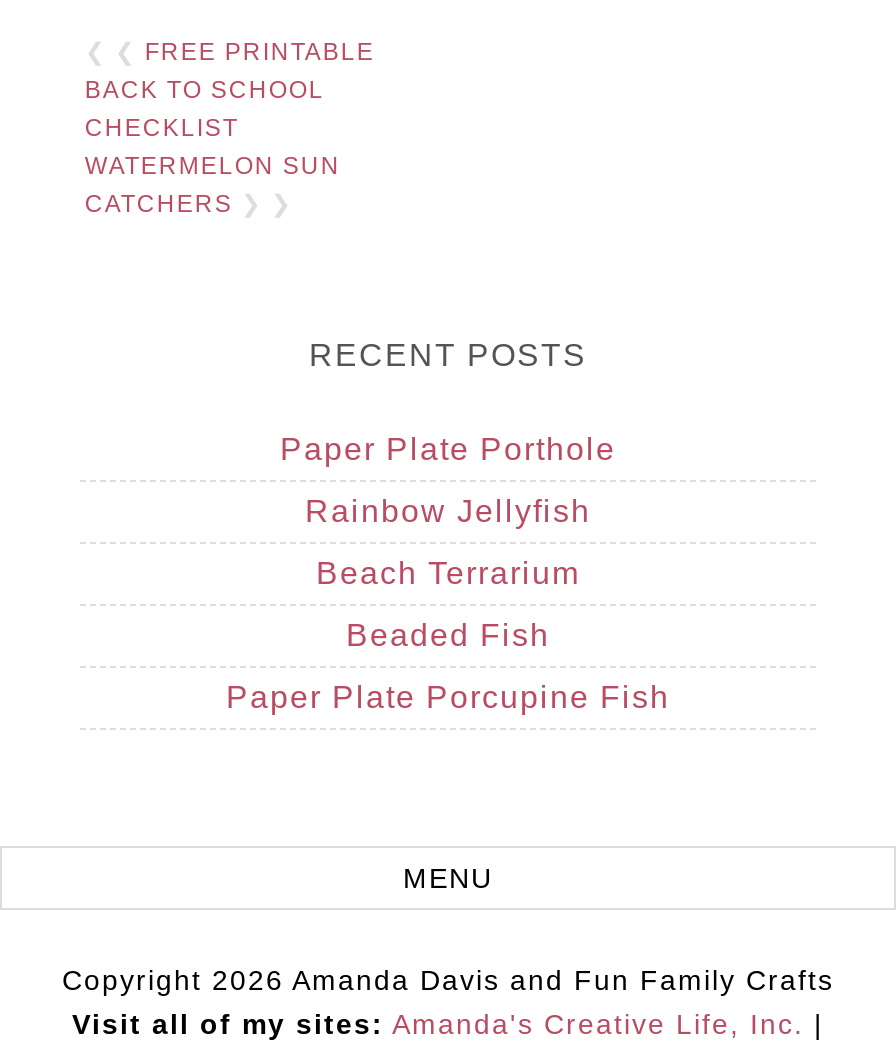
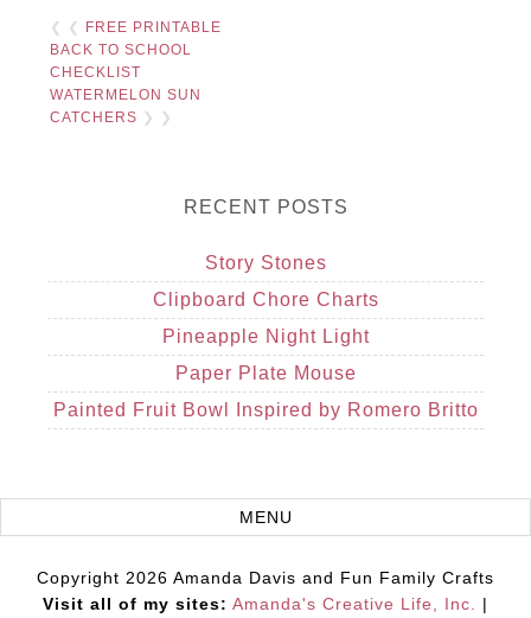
[280,433,616,467] Paper Plate Porthole -> [204,253,327,273] Story Stones
[305,495,591,529] Rainbow Jellyfish -> [152,290,379,310] Clipboard Chore Charts
[316,557,580,591] Beach Terrarium -> [162,327,369,347] Pineapple Night Light
[346,619,550,653] Beaded Fish -> [175,363,356,384] Paper Plate Mouse
[226,681,670,715] Paper Plate Porcupine Fish -> [53,400,478,420] Painted Fruit Bowl Inspired by Romero Britto

